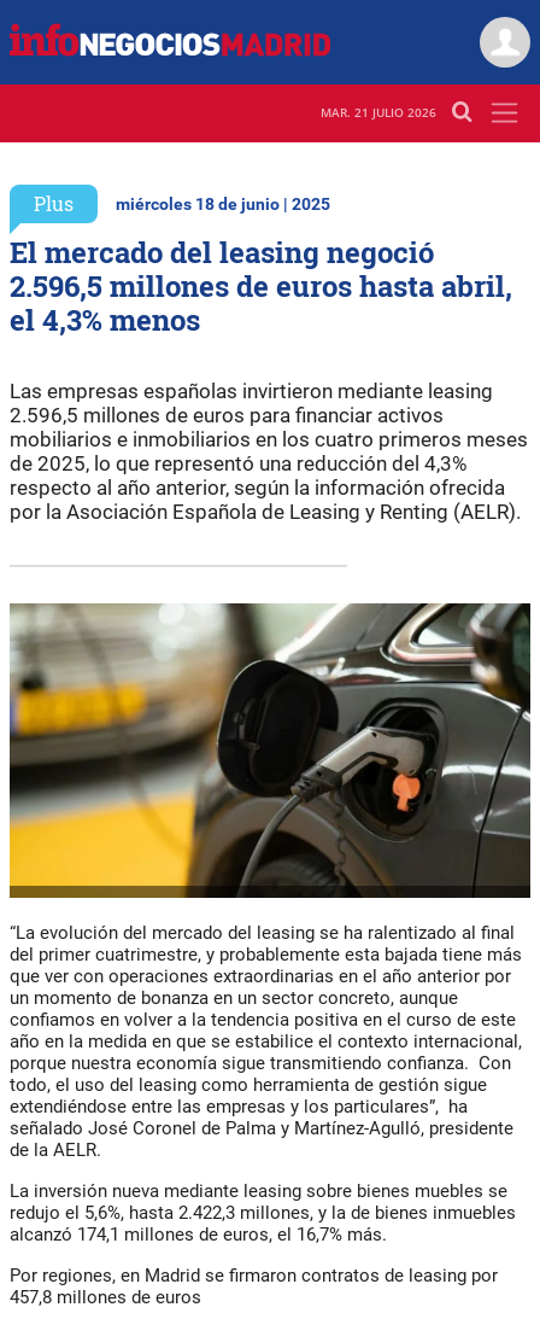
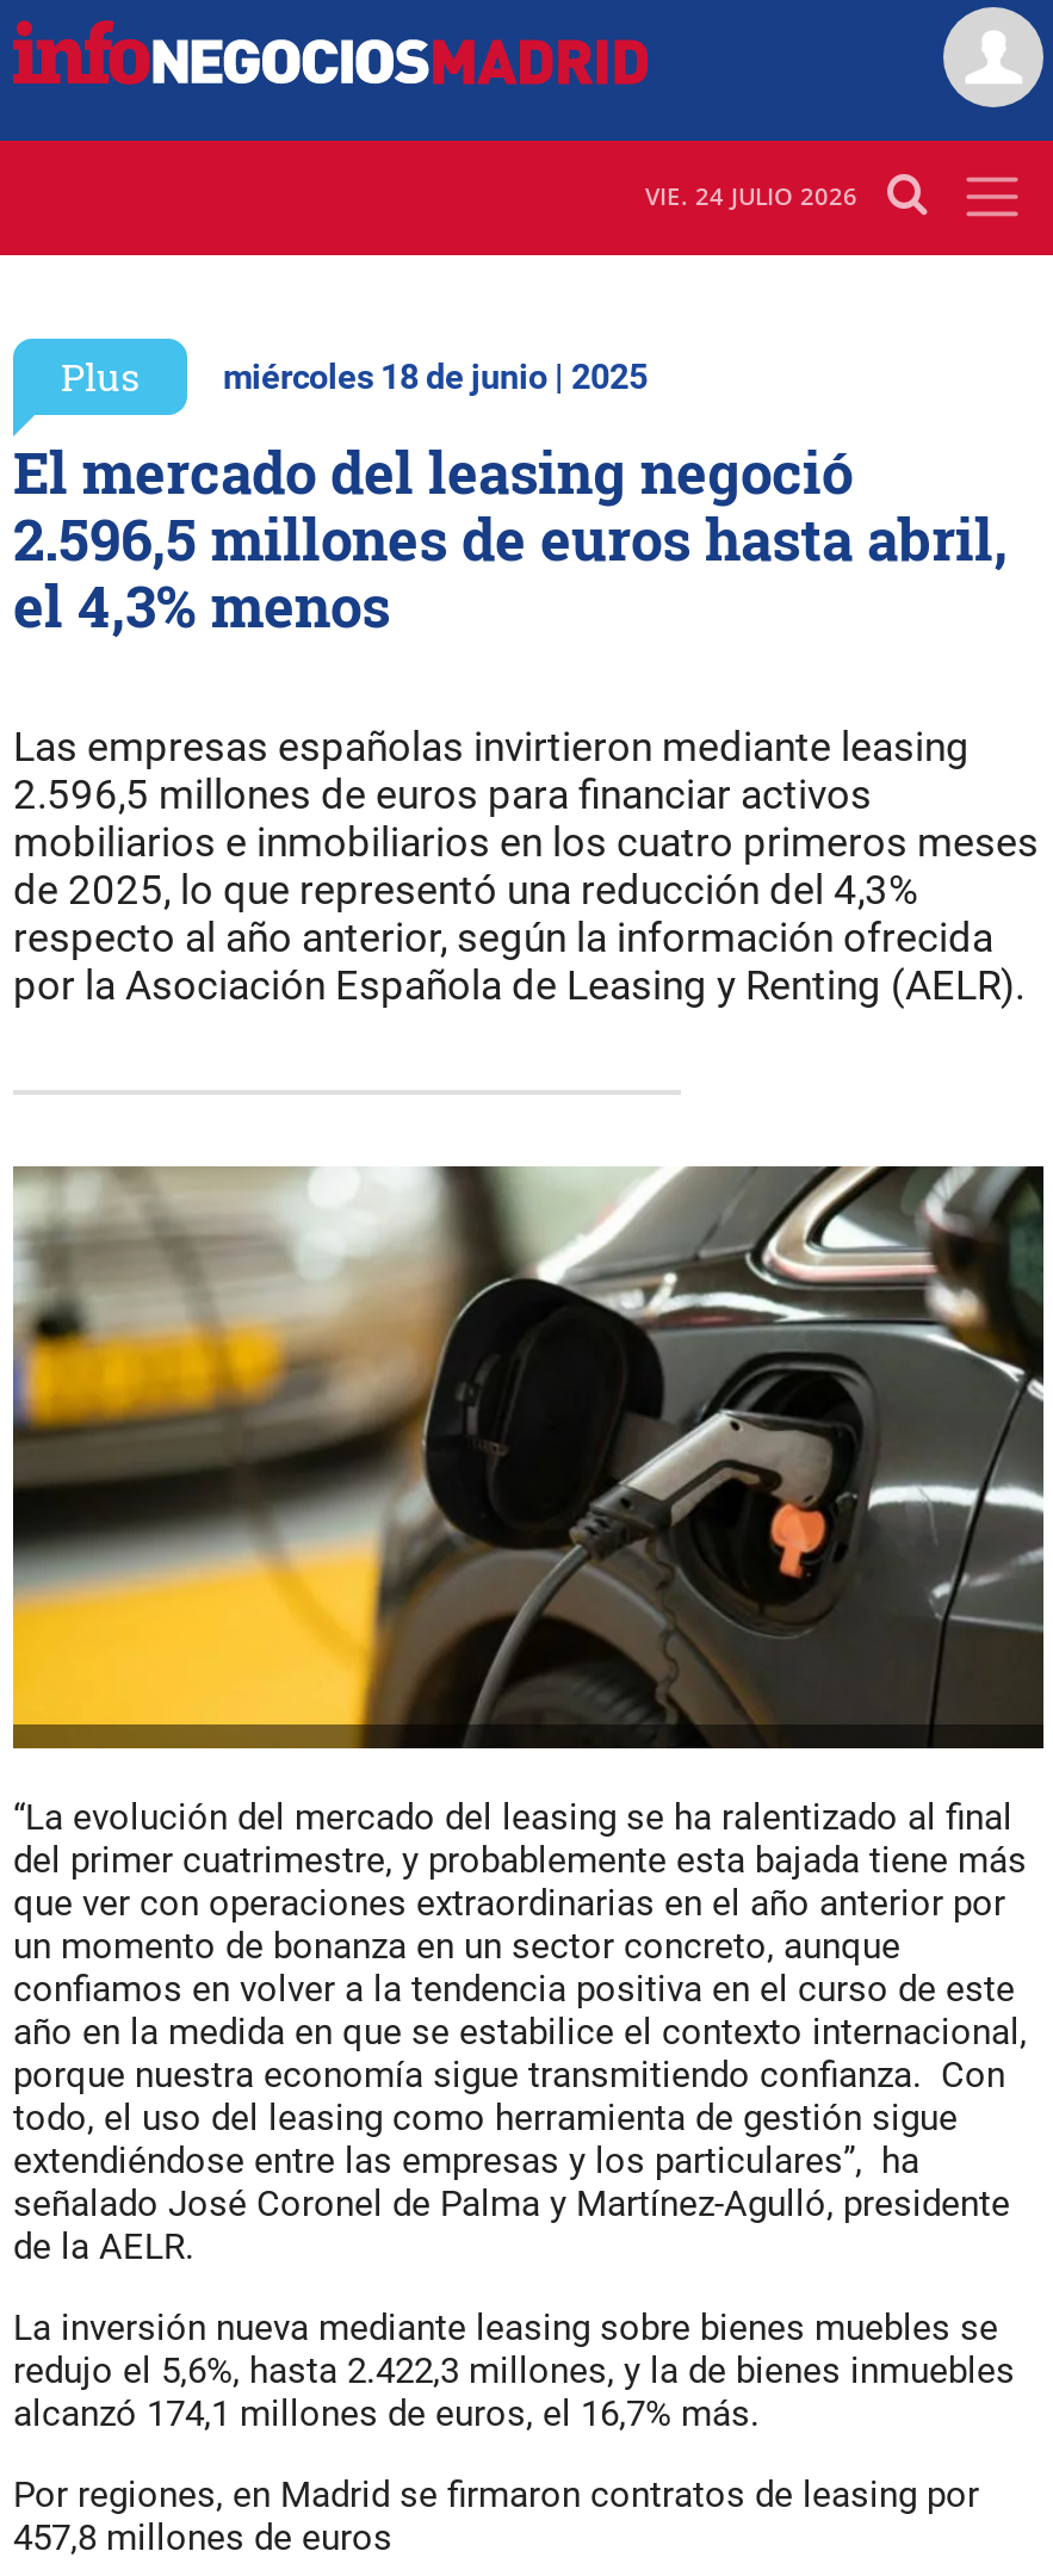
[321,104,436,121] MAR. 21 JULIO 2026 -> [645,180,857,213] VIE. 24 JULIO 2026

